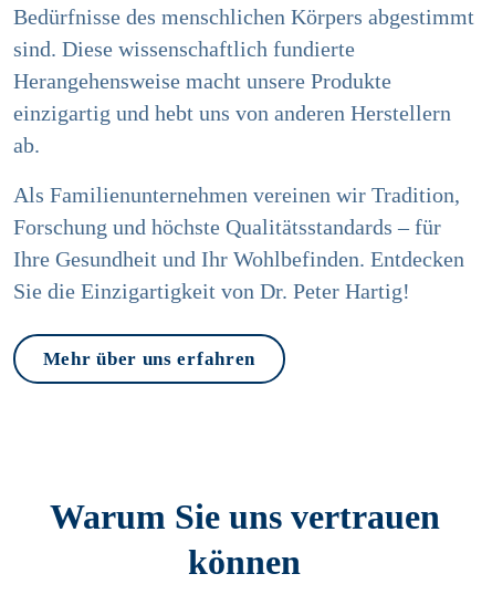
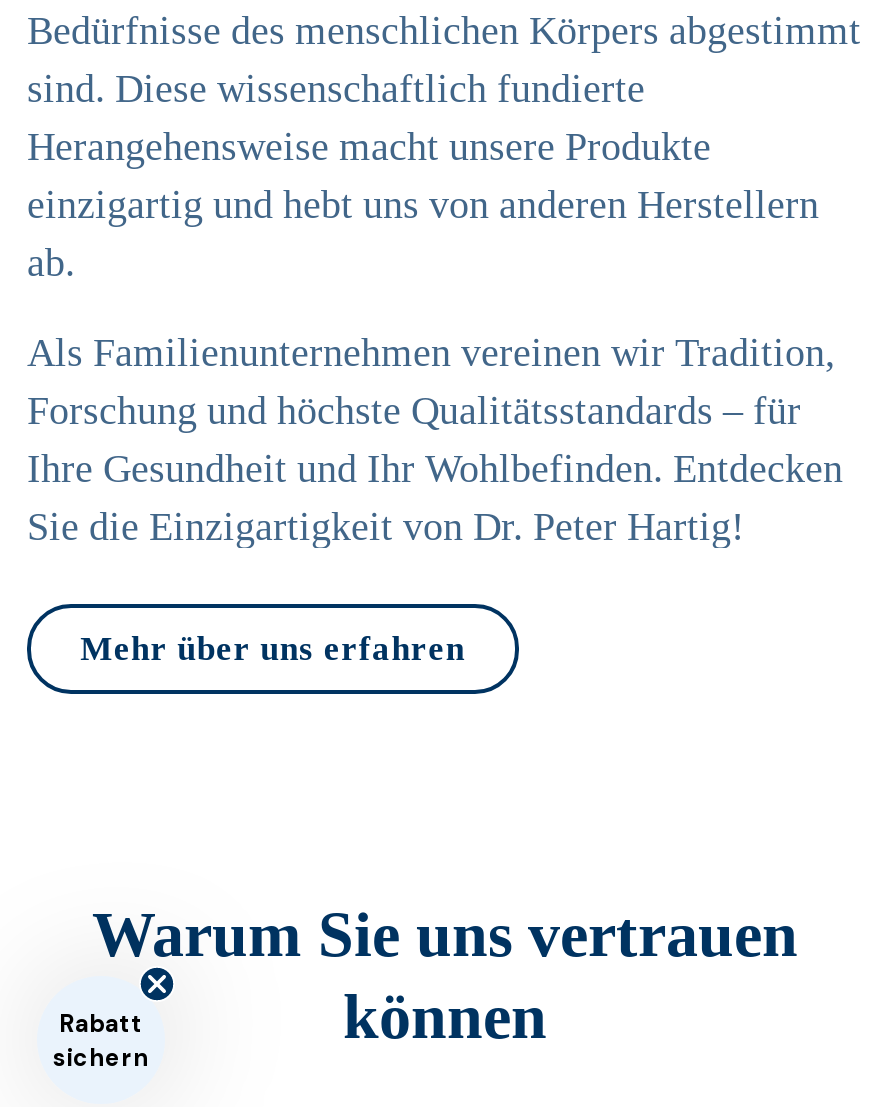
none -> [49,974,177,1072] [image]

